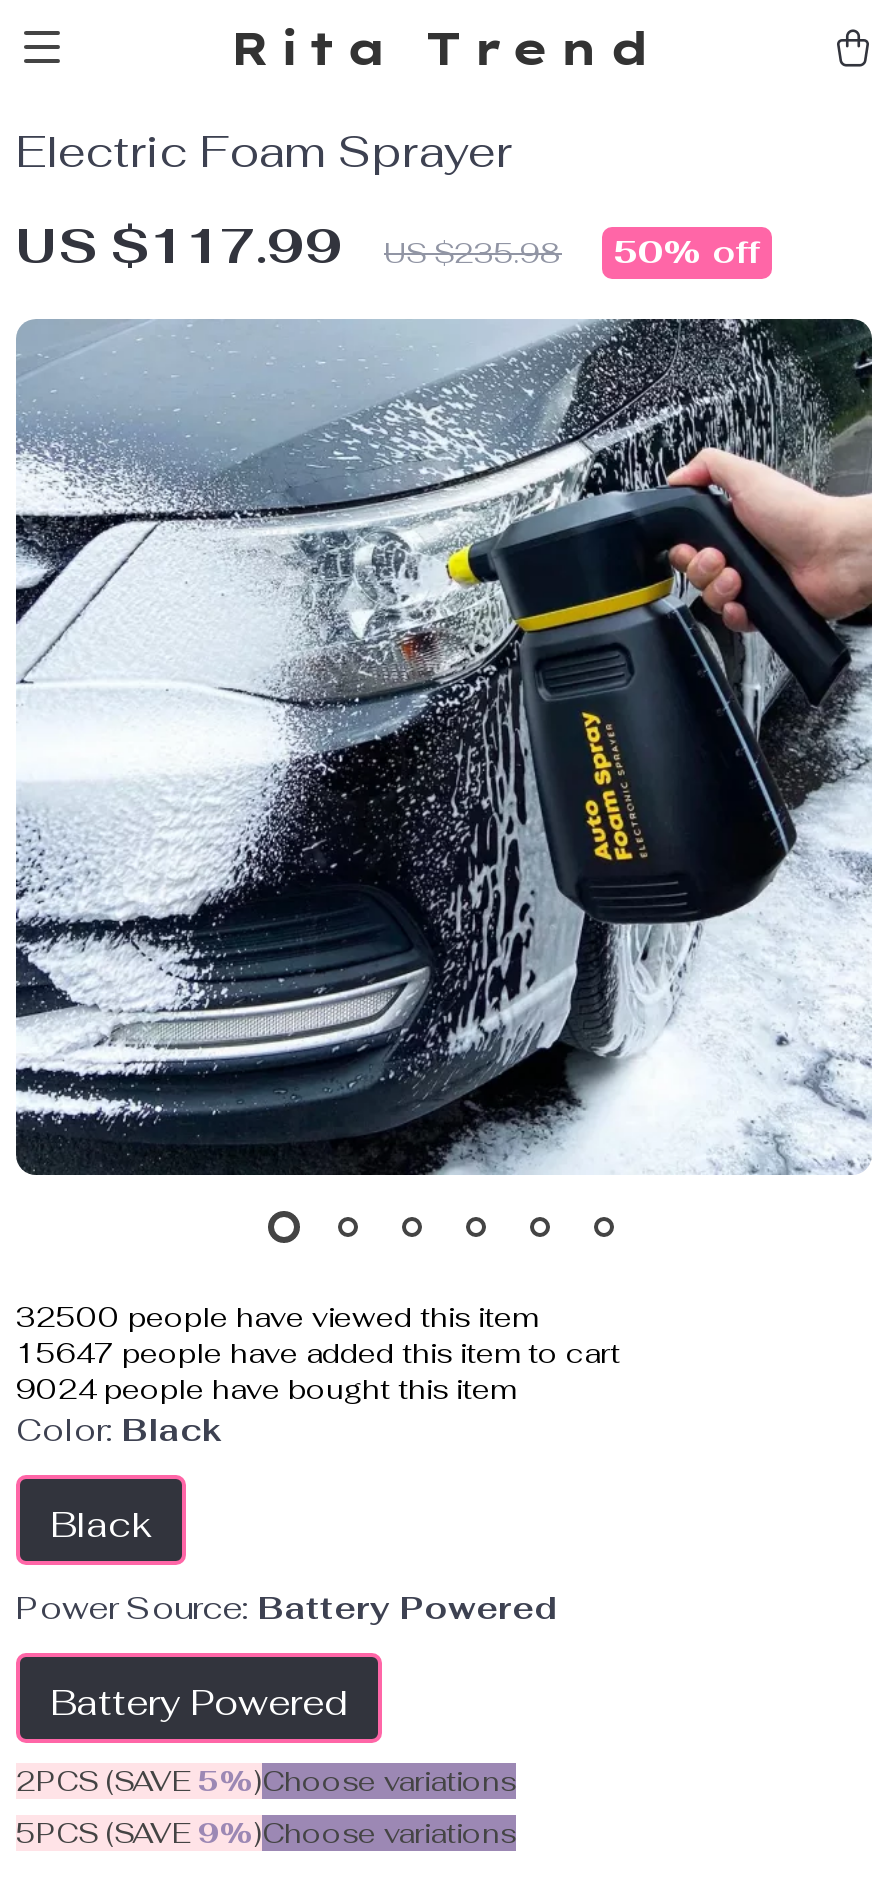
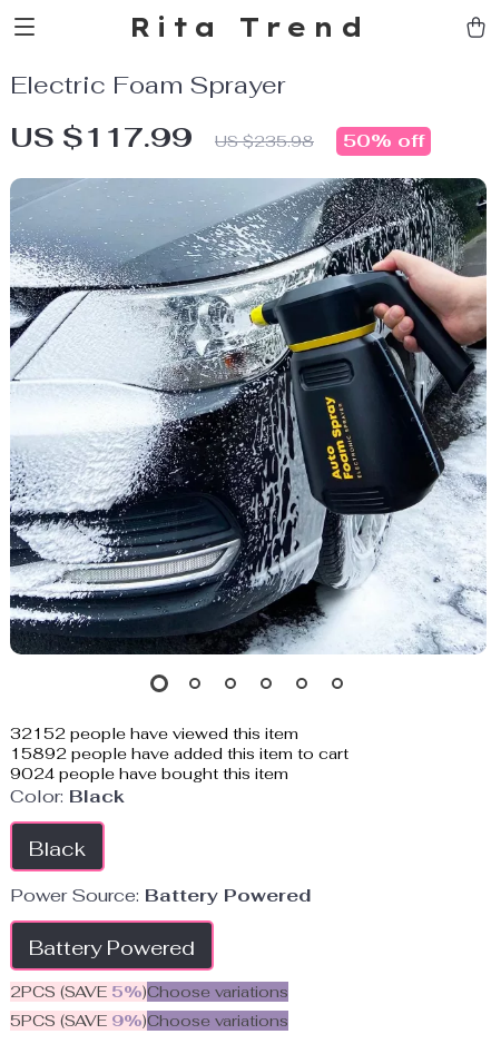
[16,1299,538,1335] 32500 people have viewed this item -> [10,723,298,743] 32152 people have viewed this item
[16,1335,620,1371] 15647 people have added this item to cart -> [10,743,348,764] 15892 people have added this item to cart

